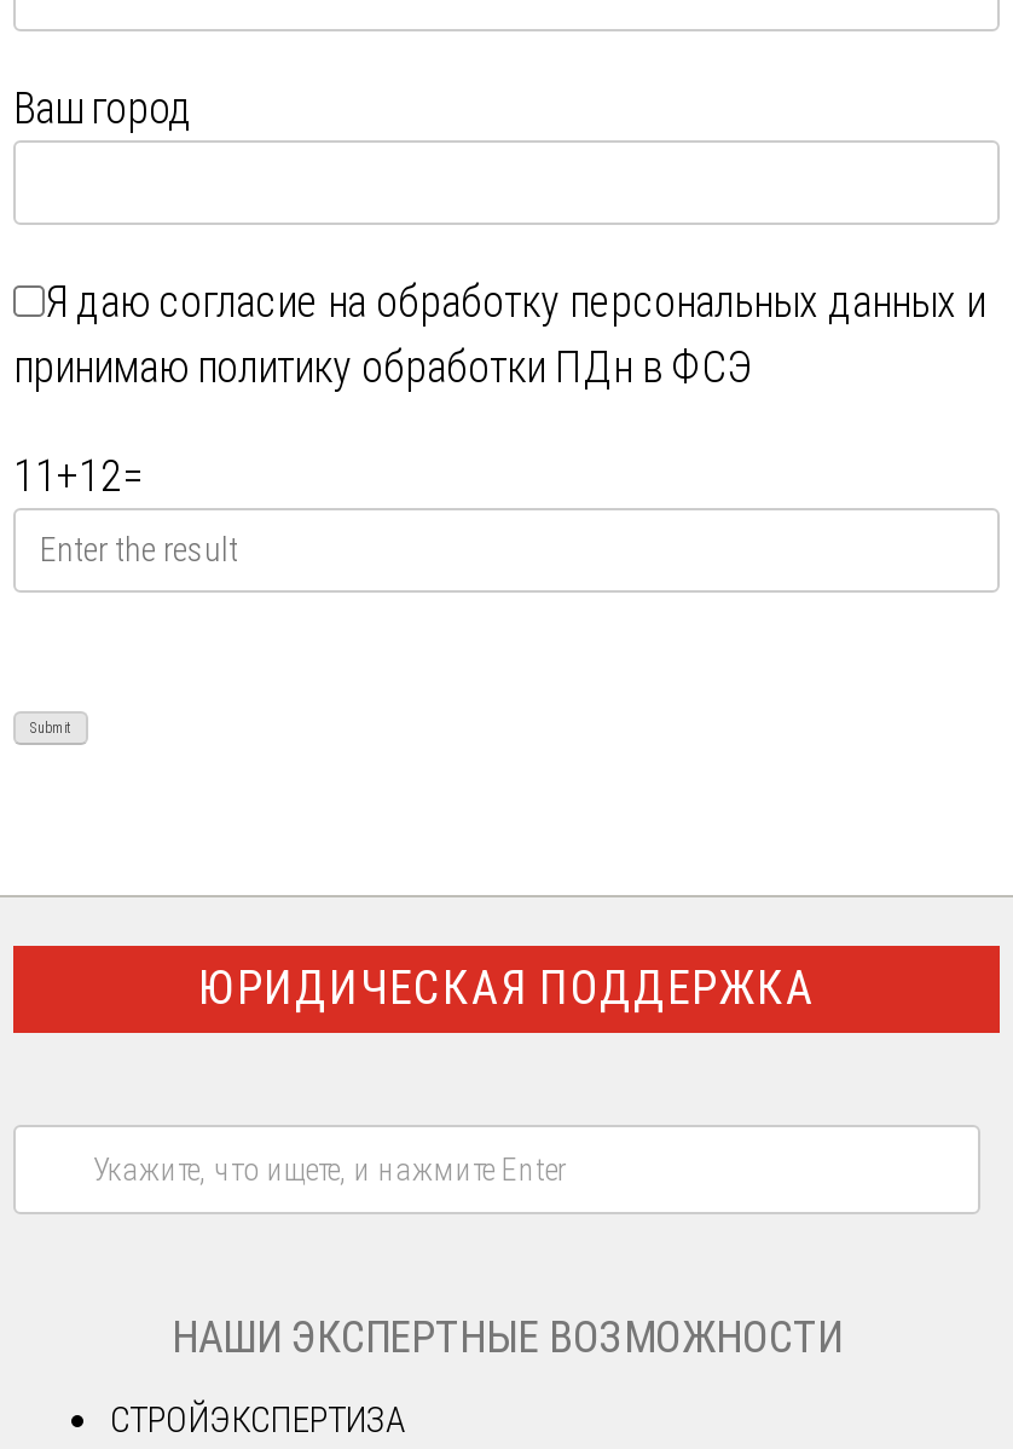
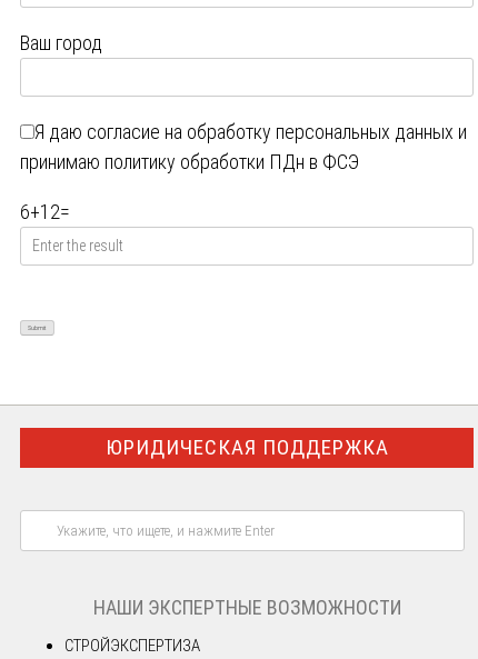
[13,451,144,502] 11 +12= -> [20,201,70,224] 6 +12=

